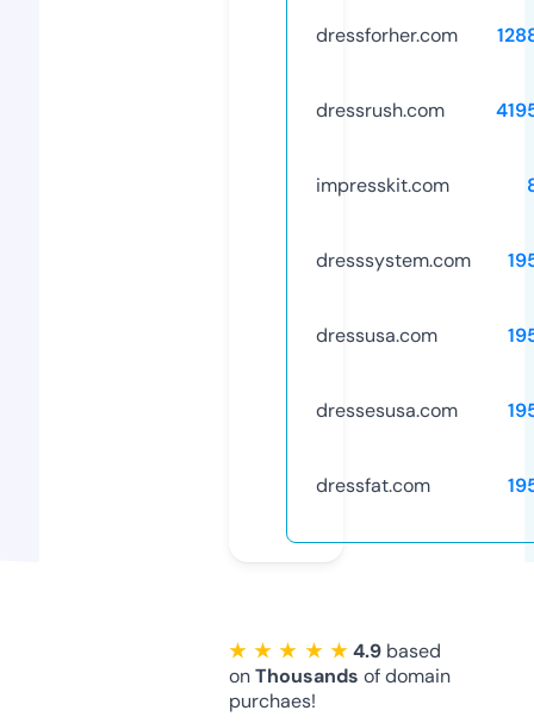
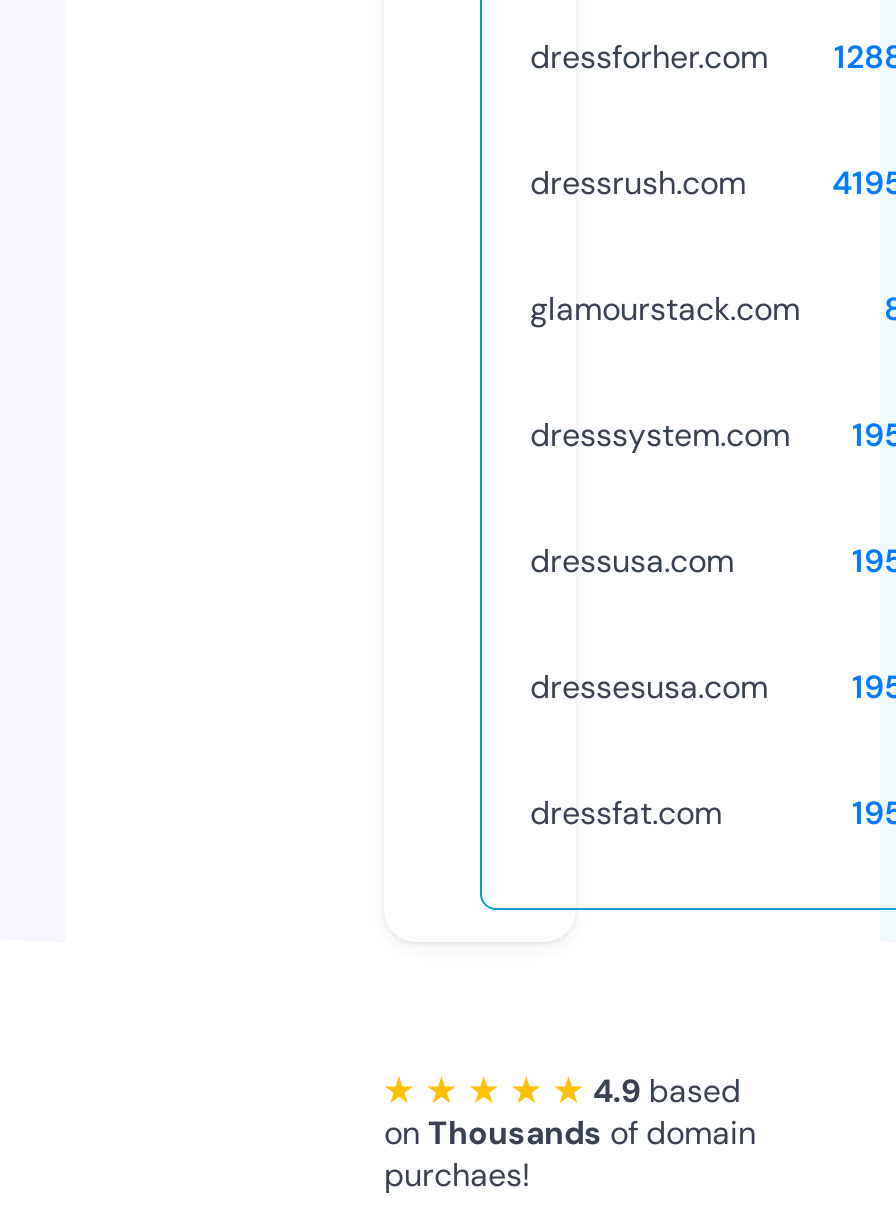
[316,172,449,197] impresskit.com -> [530,288,800,330] glamourstack.com

